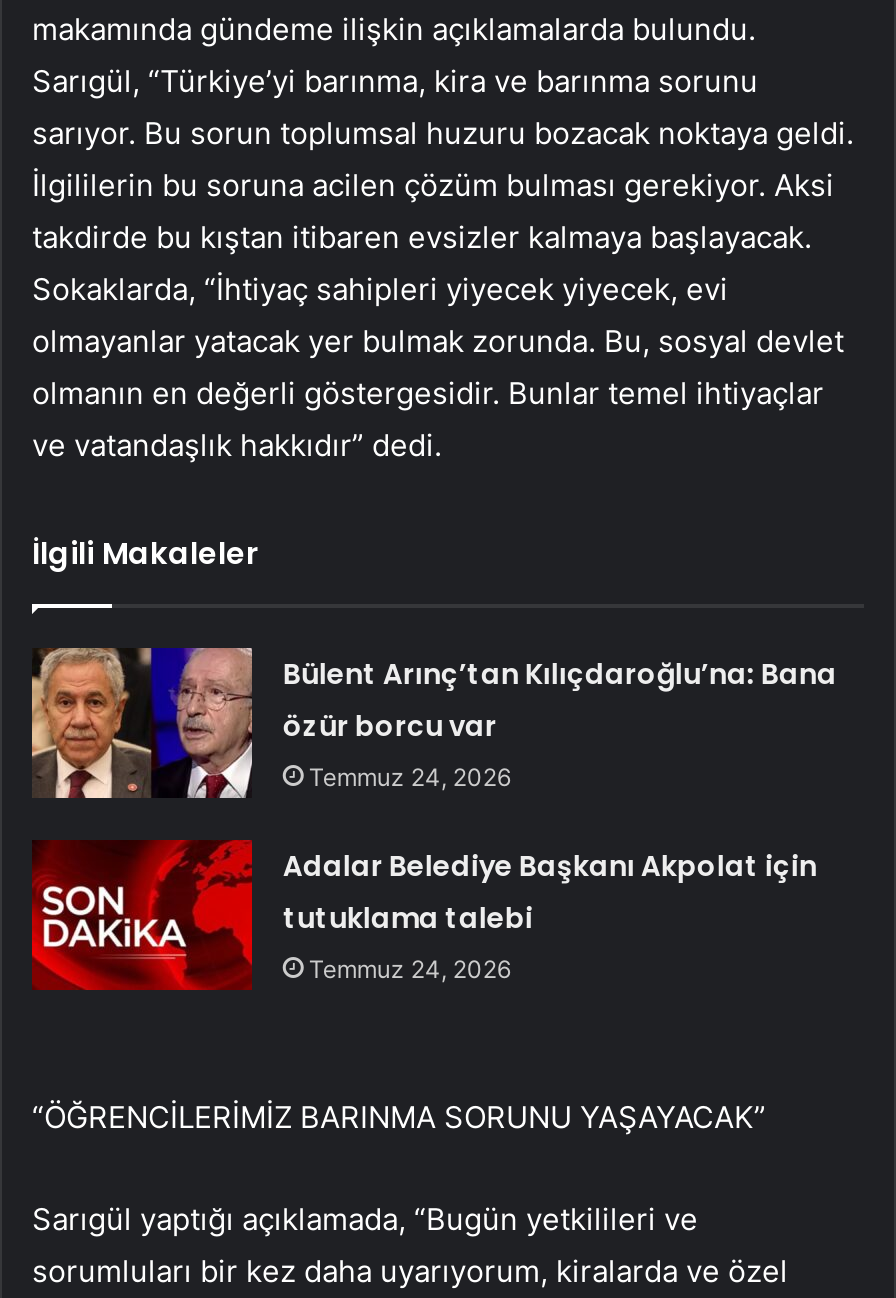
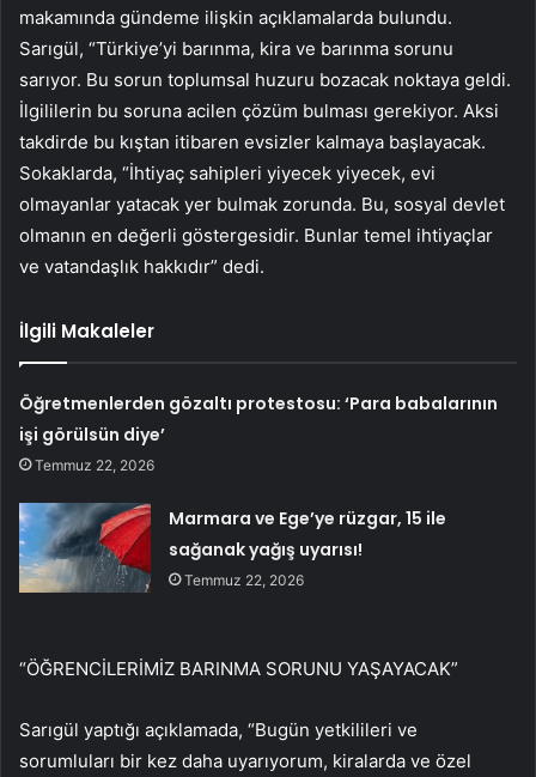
[283,653,837,791] Bülent Arınç’tan Kılıçdaroğlu’na: Bana | özür borcu var | Temmuz 24, 2026 -> [20,391,498,474] Öğretmenlerden gözaltı protestosu: ‘Para babalarının | işi görülsün diye’ | Temmuz 22, 2026
[30,838,817,992] [image] | Adalar Belediye Başkanı Akpolat için | tutuklama talebi | Temmuz 24, 2026 -> [18,502,447,594] [image] | Marmara ve Ege’ye rüzgar, 15 ile | sağanak yağış uyarısı! | Temmuz 22, 2026

